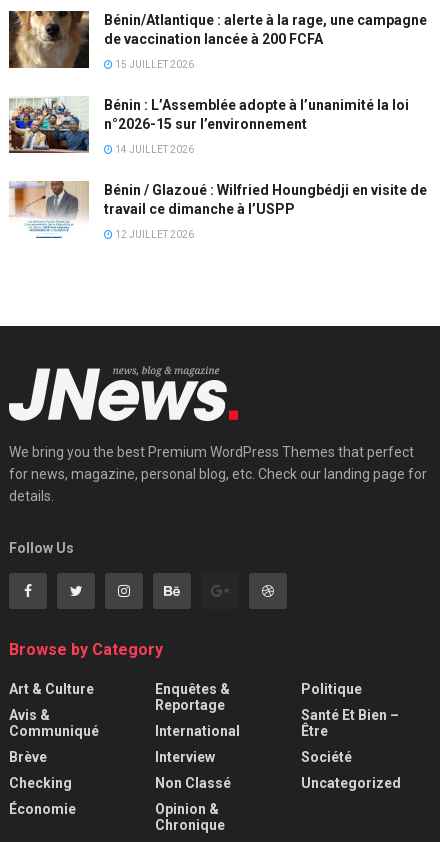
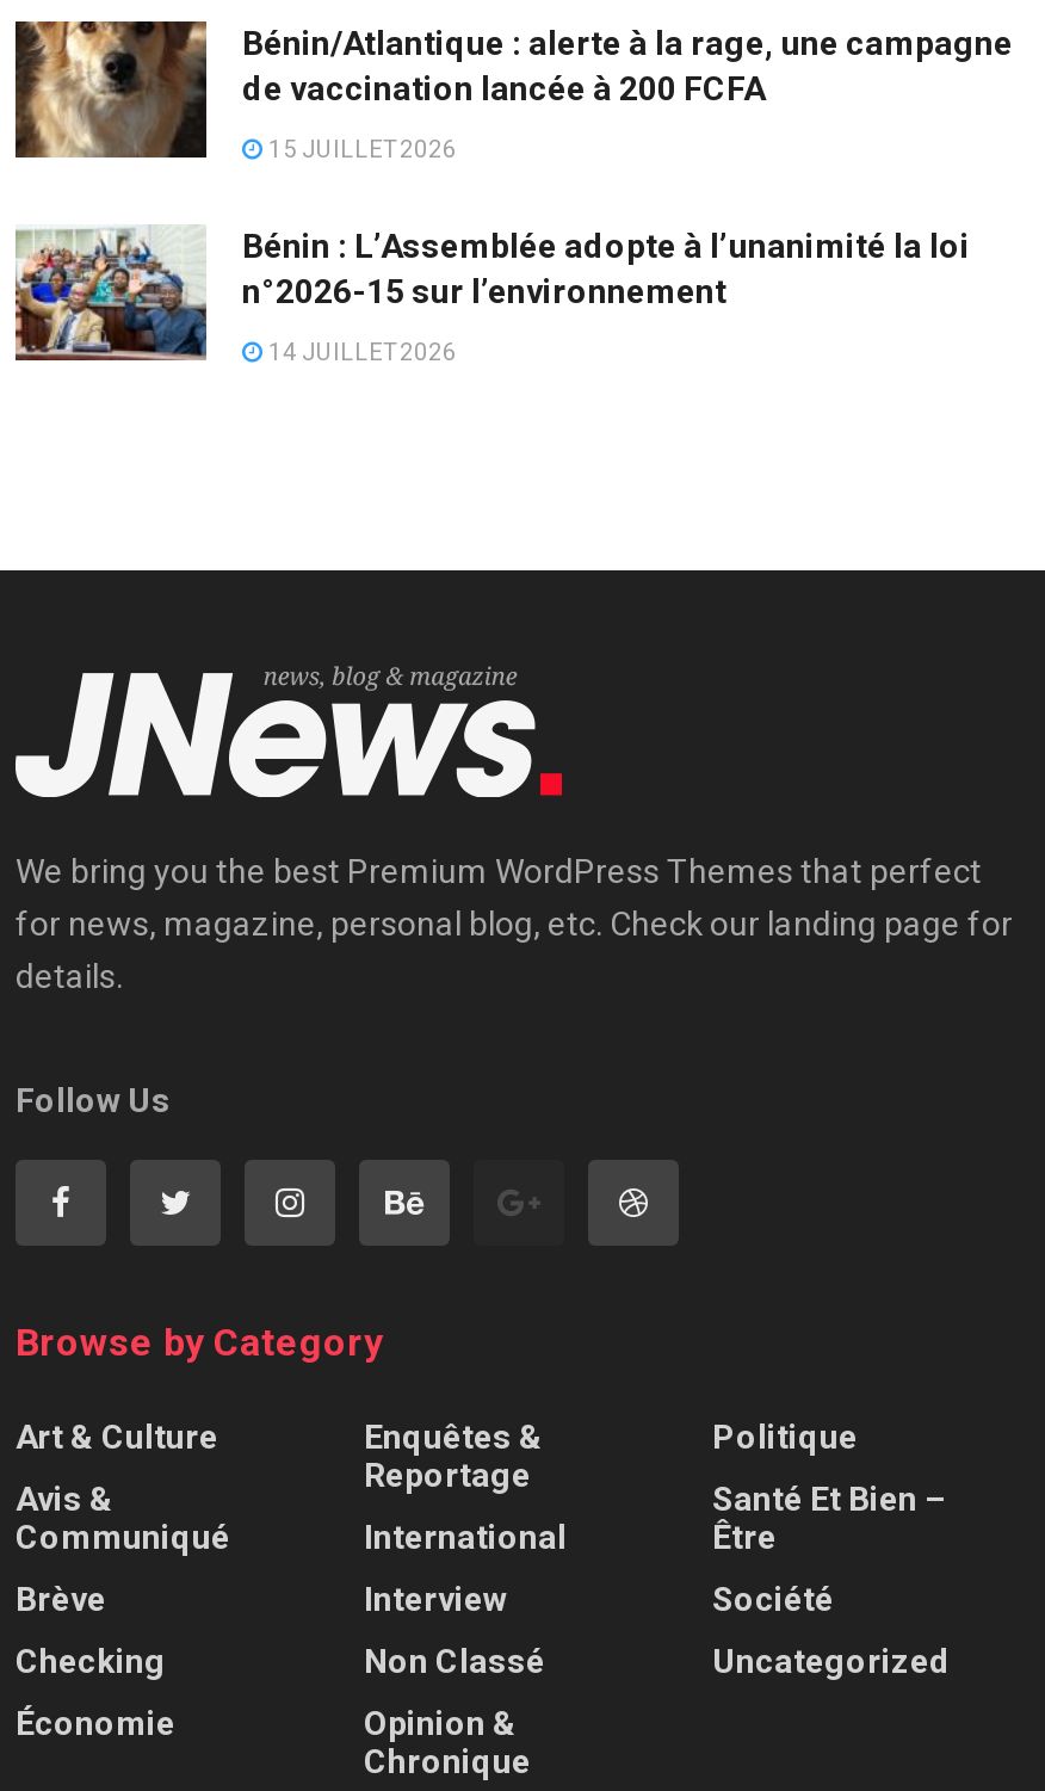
[10,180,427,240] [image] | Bénin / Glazoué : Wilfried Houngbédji en visite de | travail ce dimanche à l’USPP | 12 JUILLET 2026 -> none

